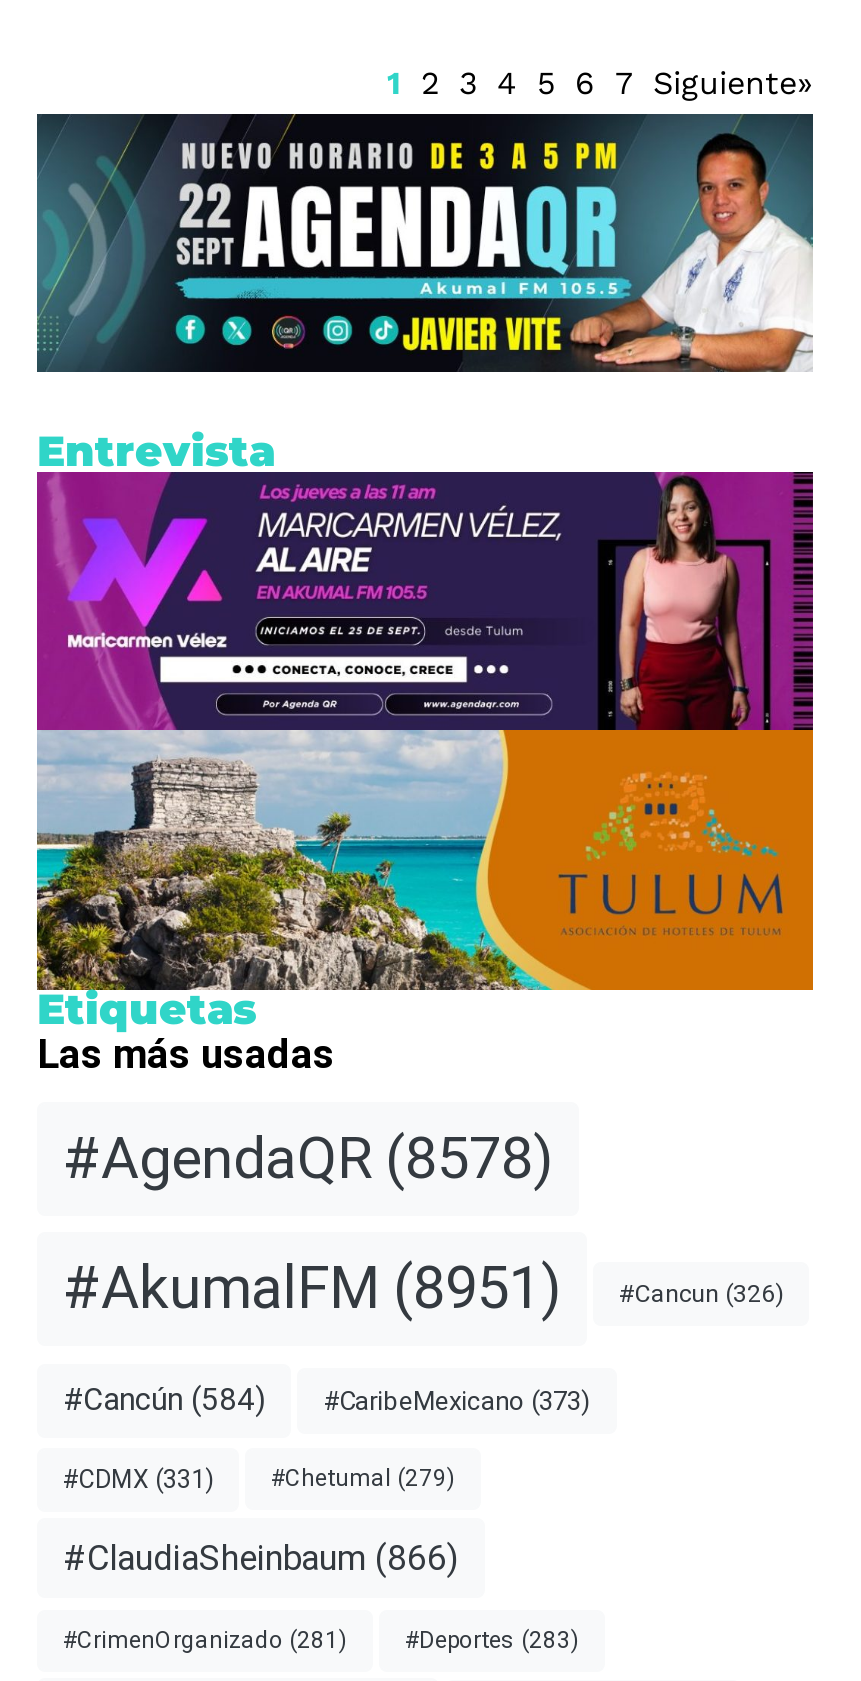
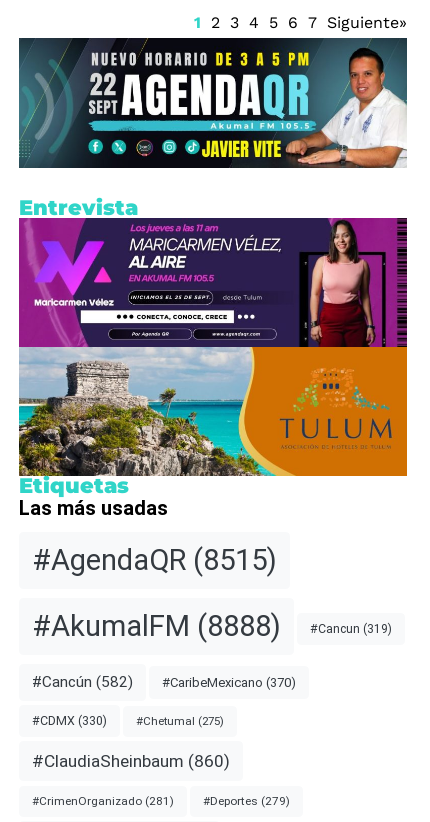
[63,1124,553,1192] #AgendaQR (8578) -> [32,543,277,577] #AgendaQR (8515)
[63,1255,561,1323] #AkumalFM (8951) -> [32,609,281,643] #AkumalFM (8888)
[619,1281,783,1309] #Cancun (326) -> [310,622,392,636] #Cancun (319)
[63,1383,265,1419] #Cancún (584) -> [32,673,133,691] #Cancún (582)
[323,1387,591,1417] #CaribeMexicano (373) -> [162,675,296,690] #CaribeMexicano (370)
[63,1464,213,1494] #CDMX (331) -> [32,713,107,728] #CDMX (330)
[271,1465,455,1493] #Chetumal (279) -> [136,714,224,728] #Chetumal (275)
[63,1539,459,1579] #ClaudiaSheinbaum (866) -> [32,751,230,771] #ClaudiaSheinbaum (860)
[405,1626,579,1654] #Deportes (283) -> [203,794,290,808] #Deportes (279)

